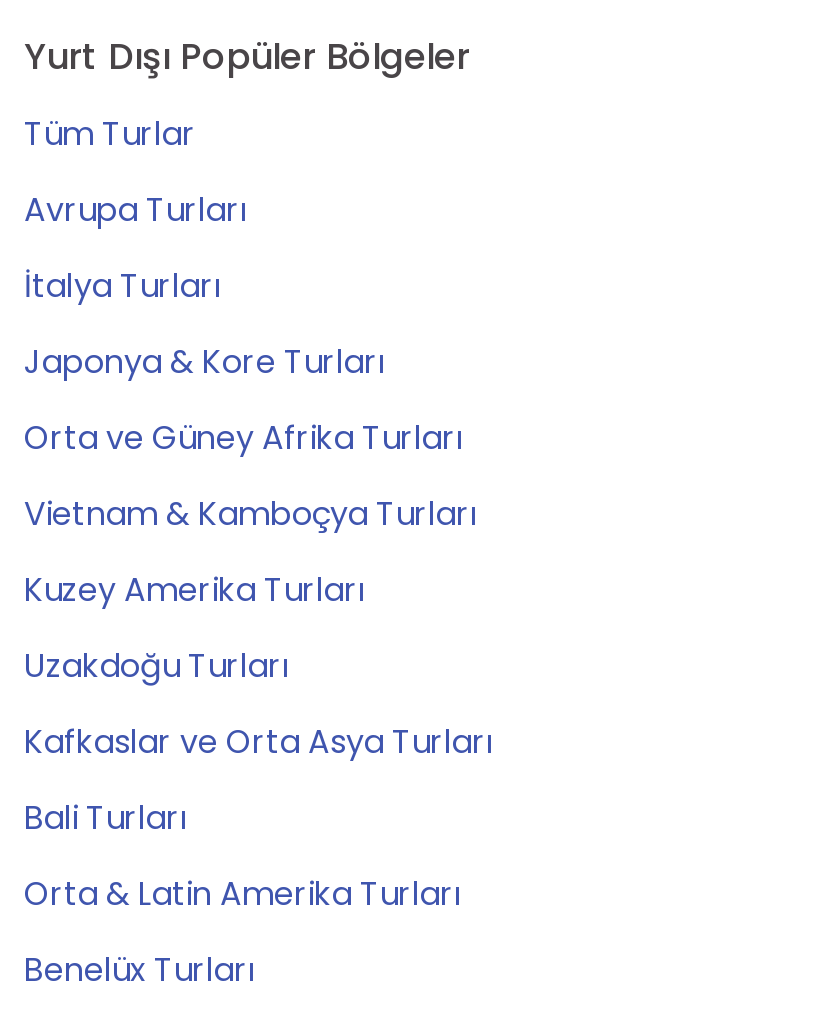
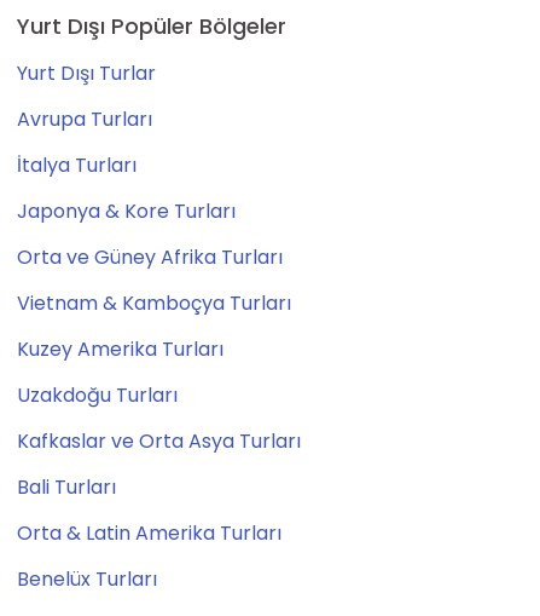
[24,111,196,157] Tüm Turlar -> [17,59,156,87] Yurt Dışı Turlar

